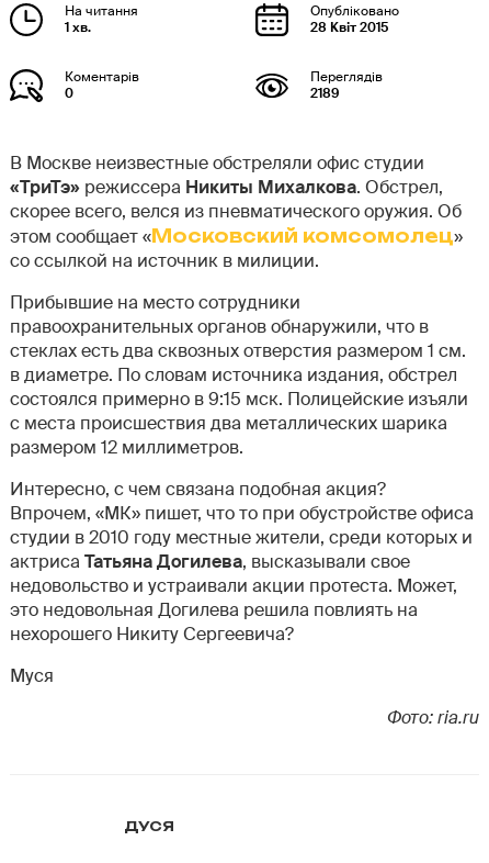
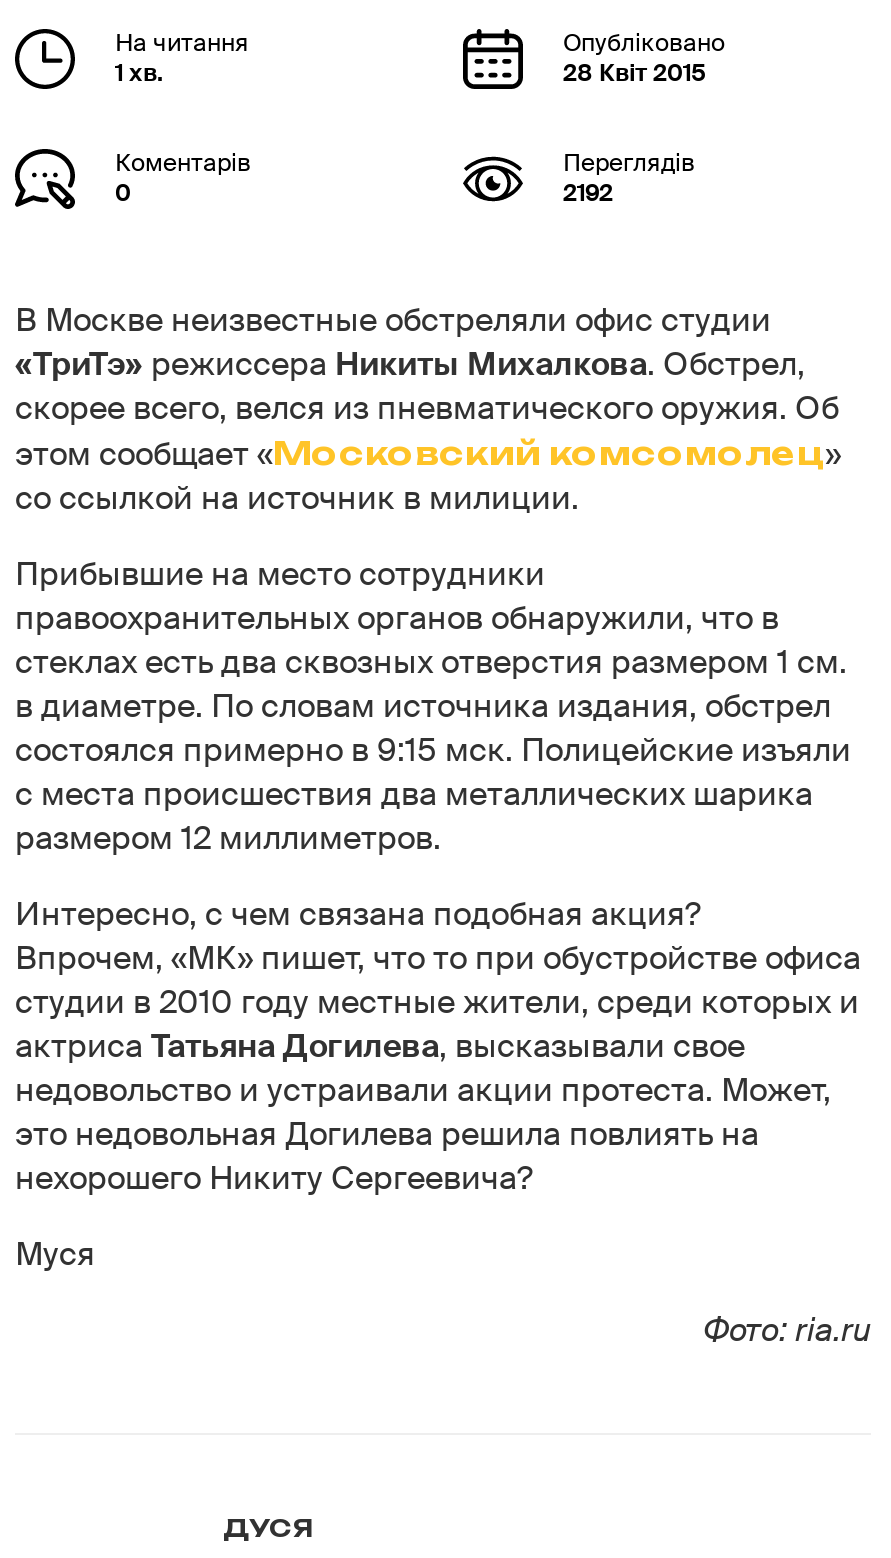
[310,85,339,103] 2189 -> [563,178,613,210] 2192

